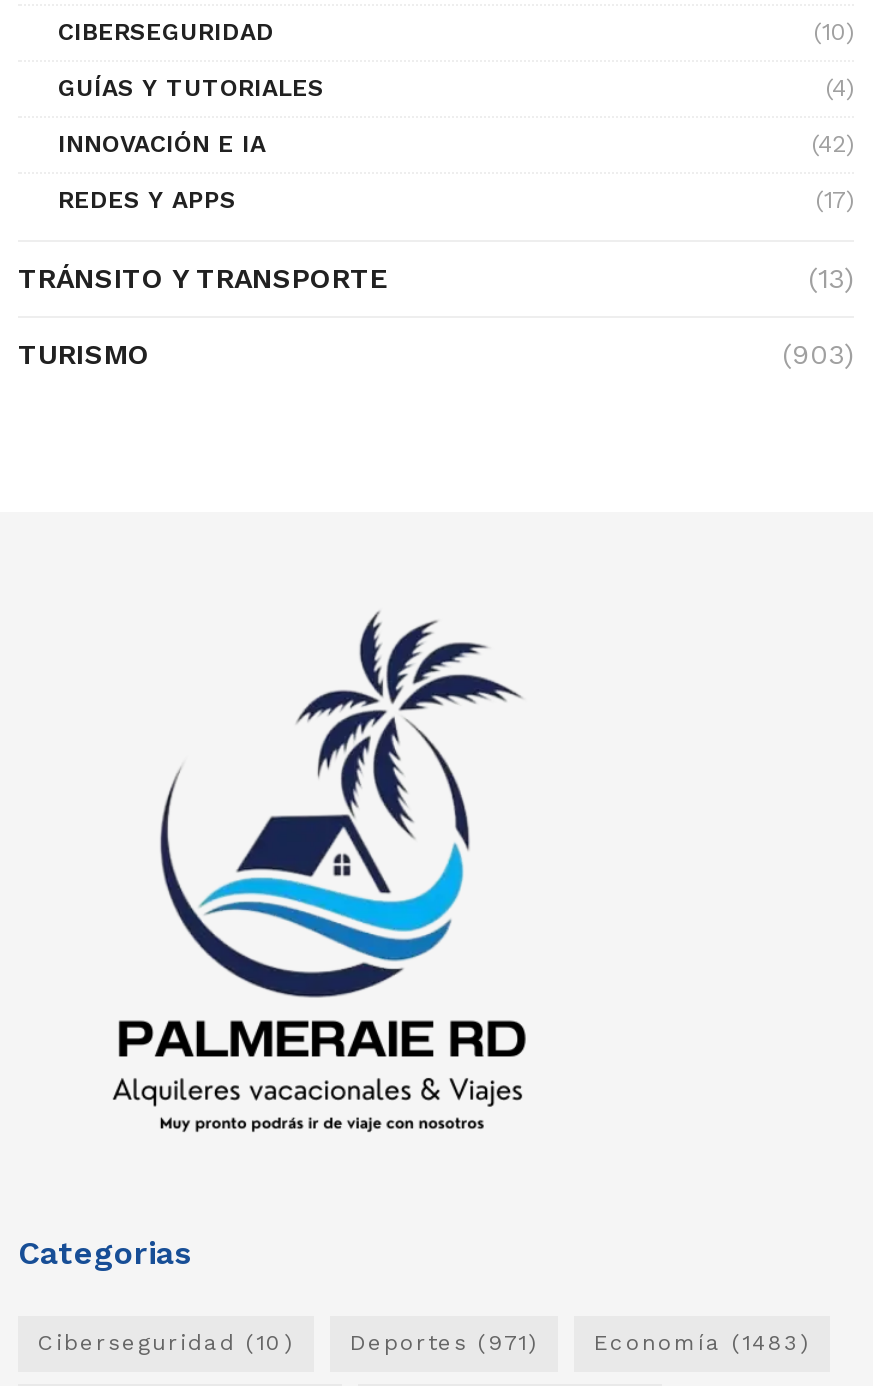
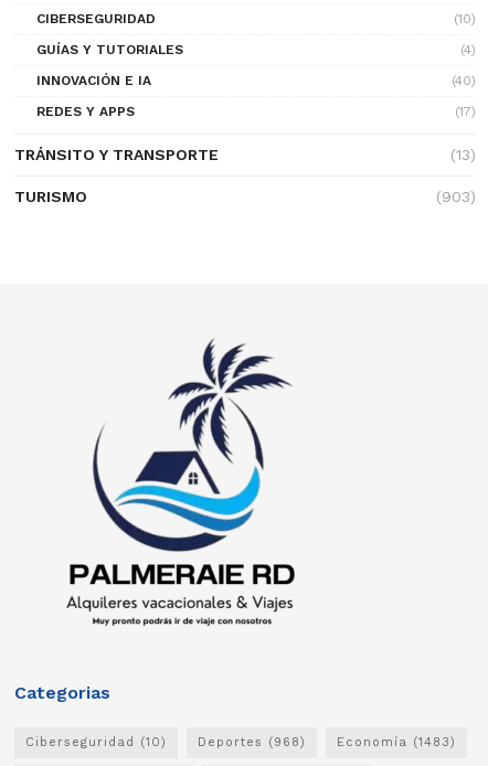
[812,130,854,158] (42) -> [452,73,476,88] (40)
[350,1330,538,1356] Deportes (971) -> [198,735,306,749] Deportes (968)

